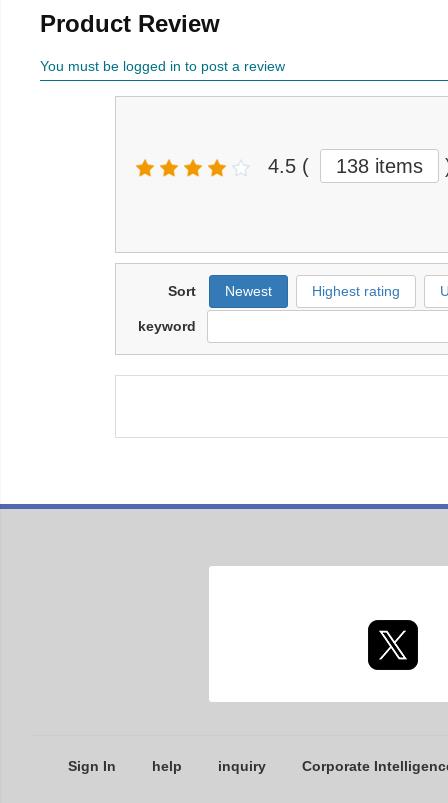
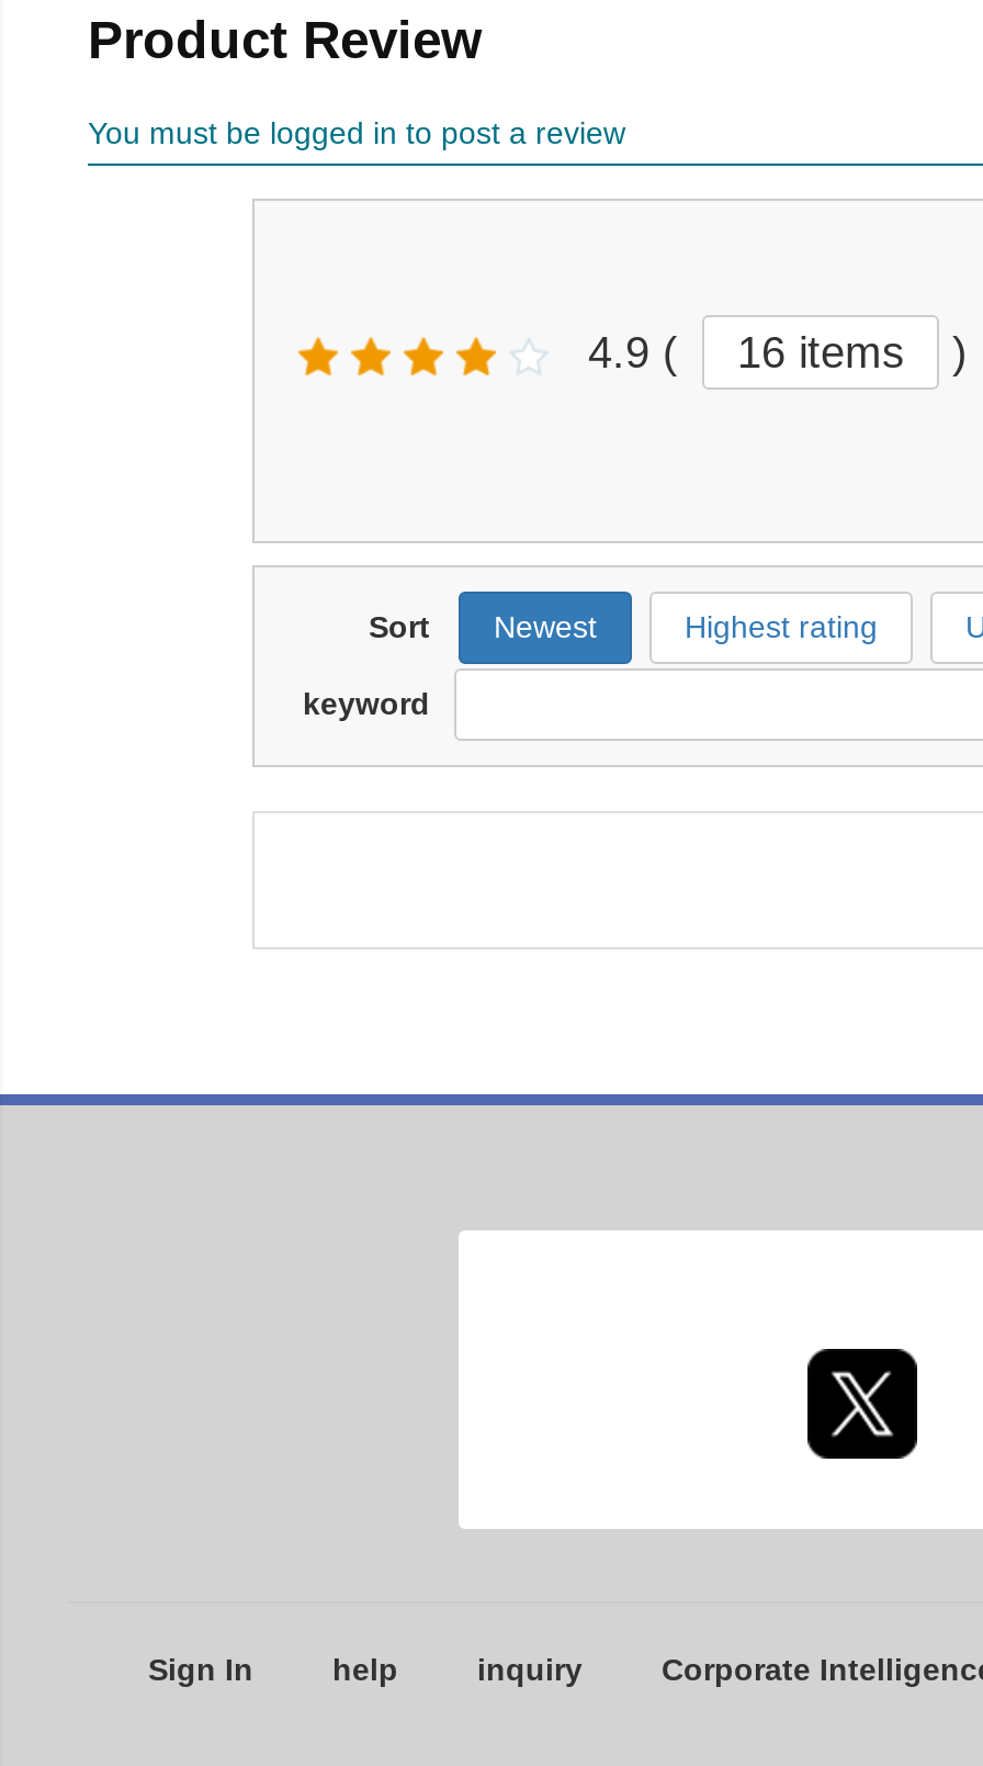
[262,155,315,177] 4.5 ( -> [575,328,691,376] 4.9 (
[336,155,423,177] 138 items -> [737,328,904,376] 16 items

